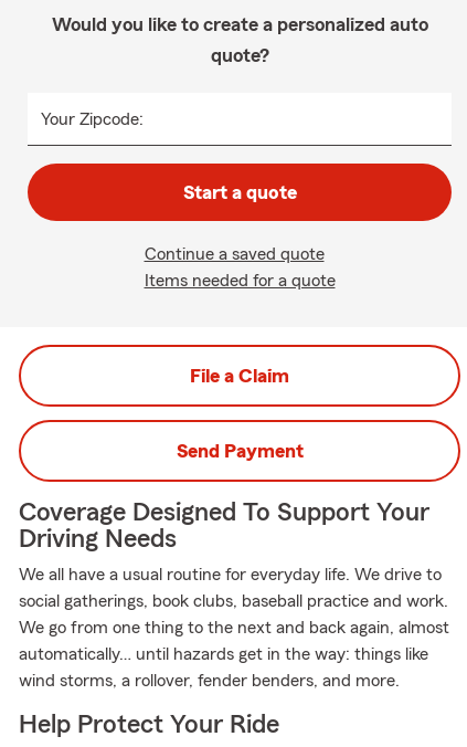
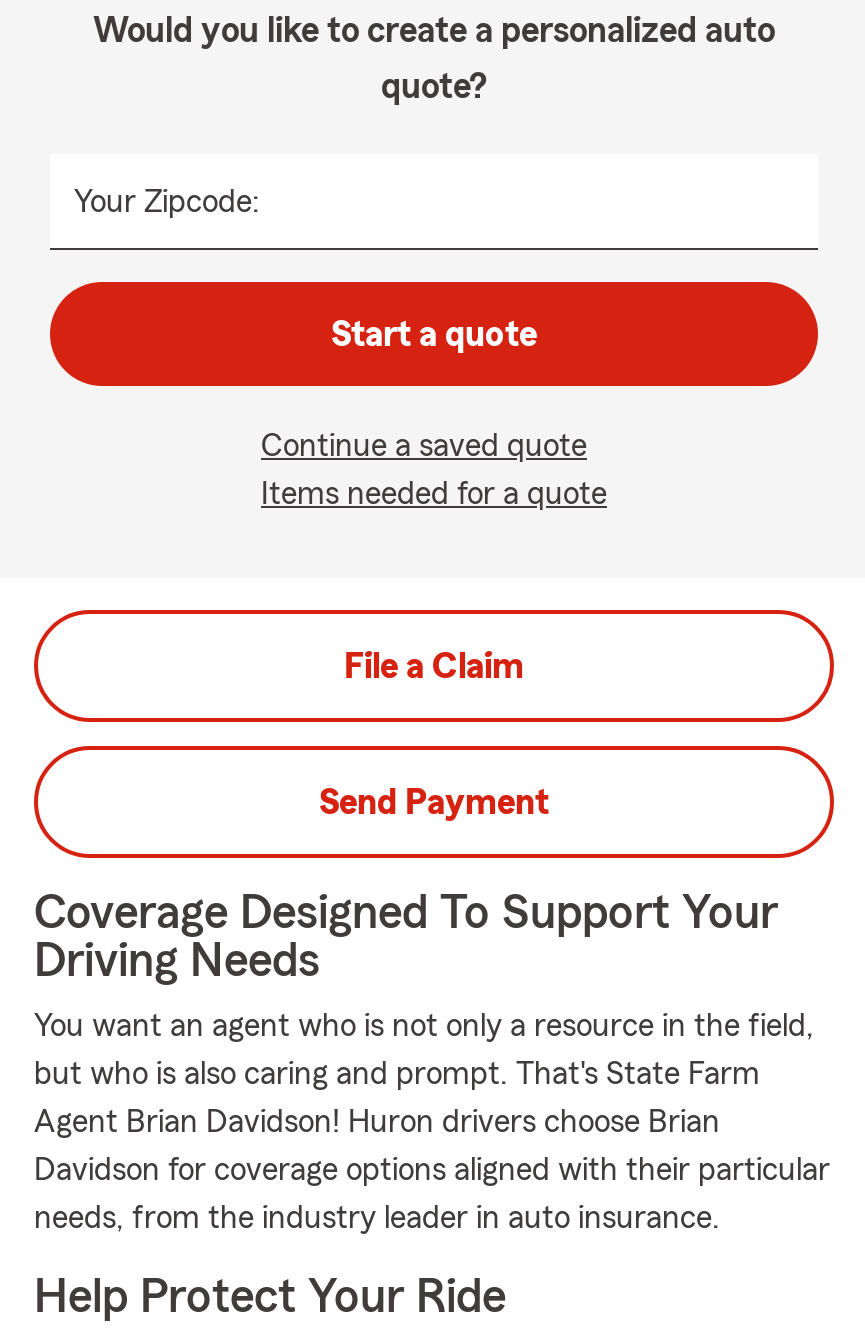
[19,566,442,583] We all have a usual routine for everyday life. We drive to -> [34,1010,814,1042] You want an agent who is not only a resource in the field,
[19,592,448,610] social gatherings, book clubs, baseball practice and work. -> [34,1058,760,1090] but who is also caring and prompt. That's State Farm
[19,619,449,636] We go from one thing to the next and back again, almost -> [34,1106,720,1138] Agent Brian Davidson! Huron drivers choose Brian
[19,645,428,663] automatically… until hazards get in the way: things like -> [34,1154,830,1186] Davidson for coverage options aligned with their particular
[19,672,400,690] wind storms, a rollover, fender benders, and more. -> [34,1202,720,1234] needs, from the industry leader in auto insurance.

